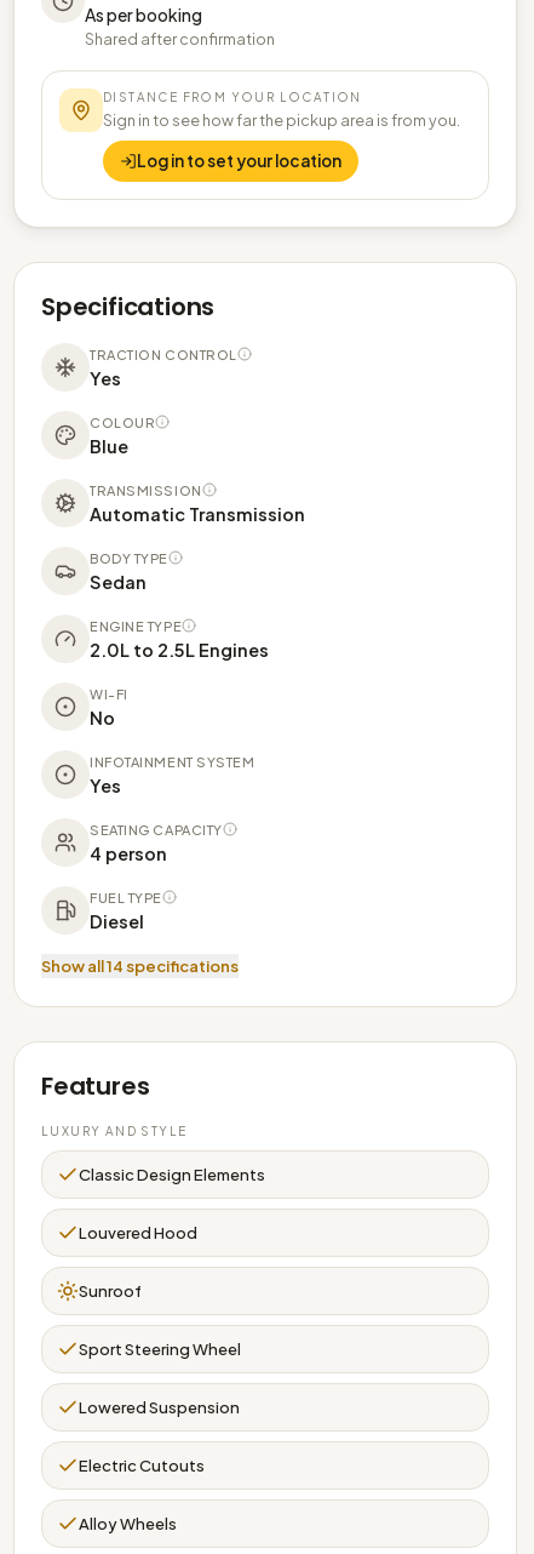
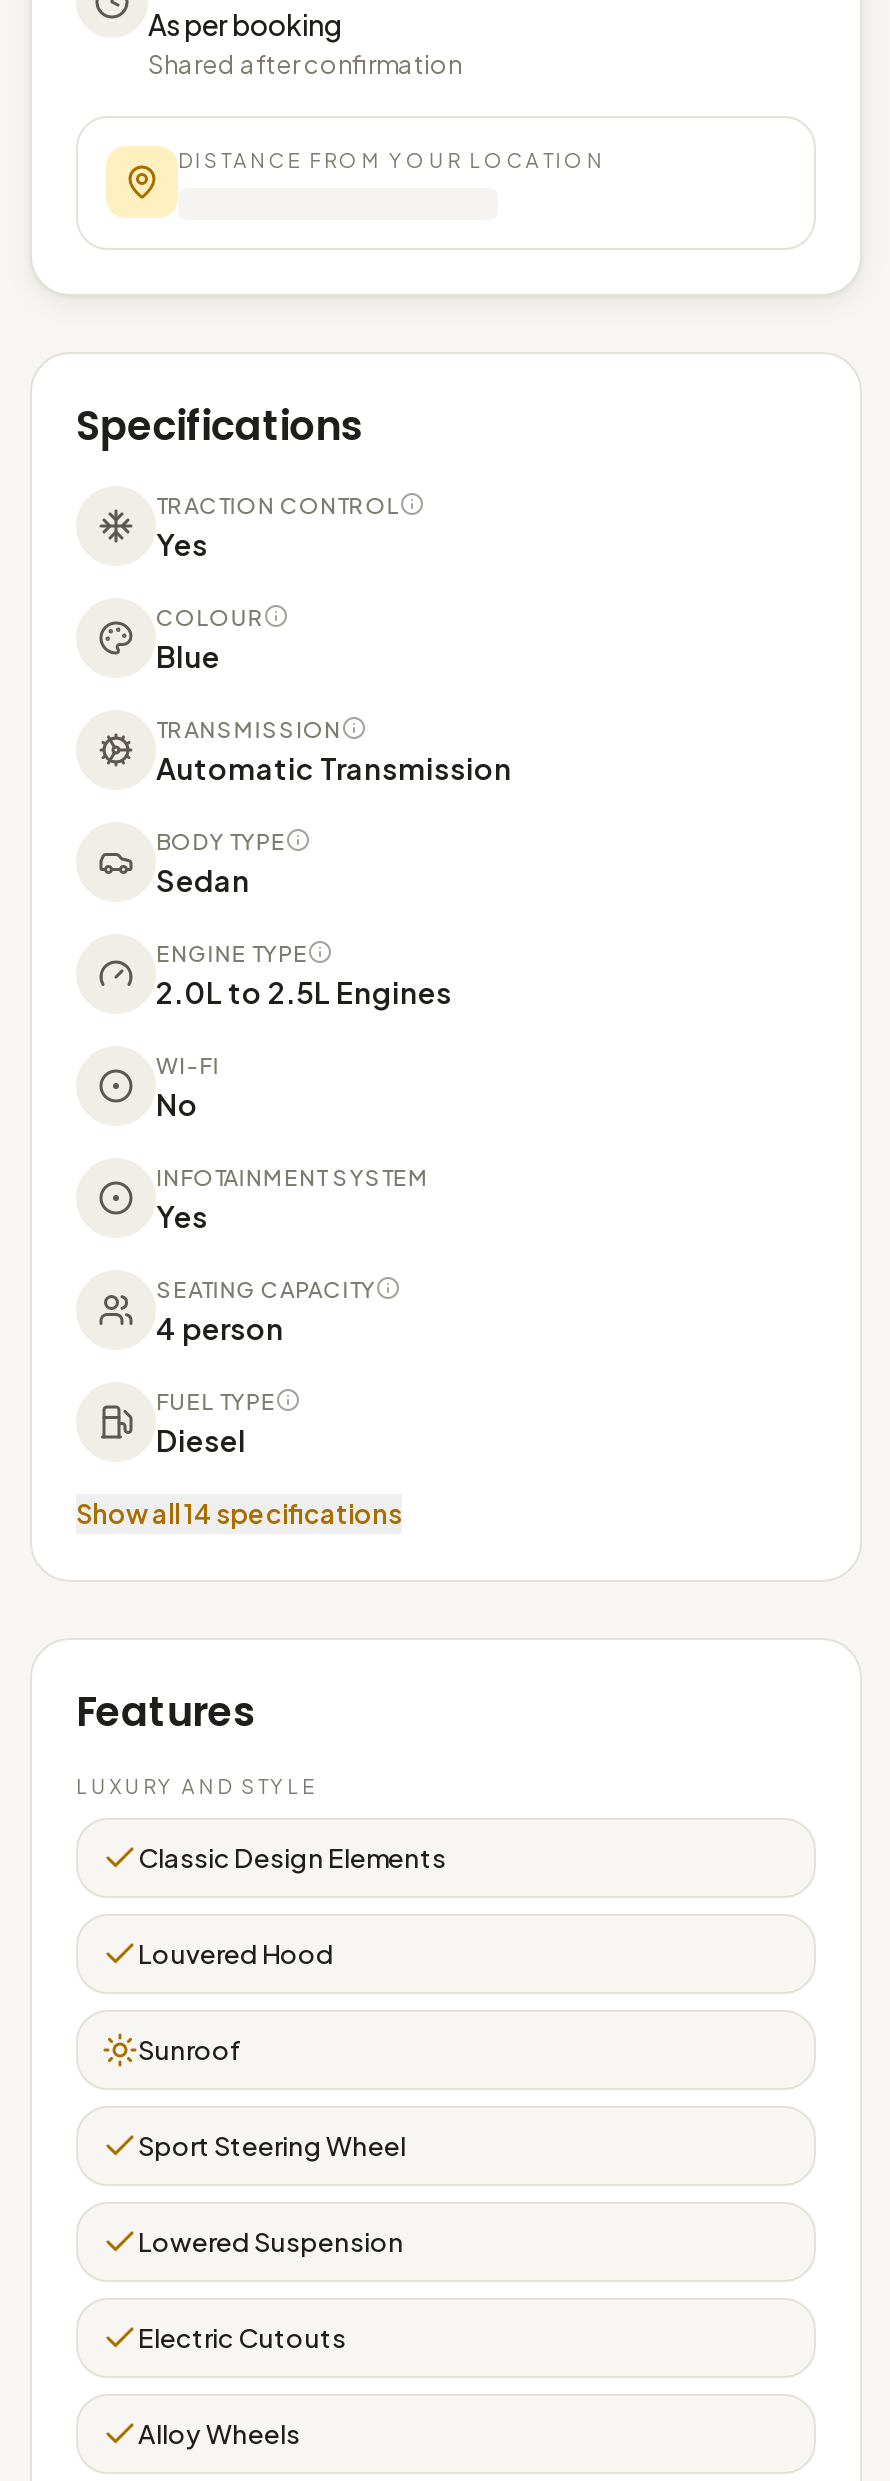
[103,110,460,171] Sign in to see how far the pickup area is from you. | Log in to set your location -> none

